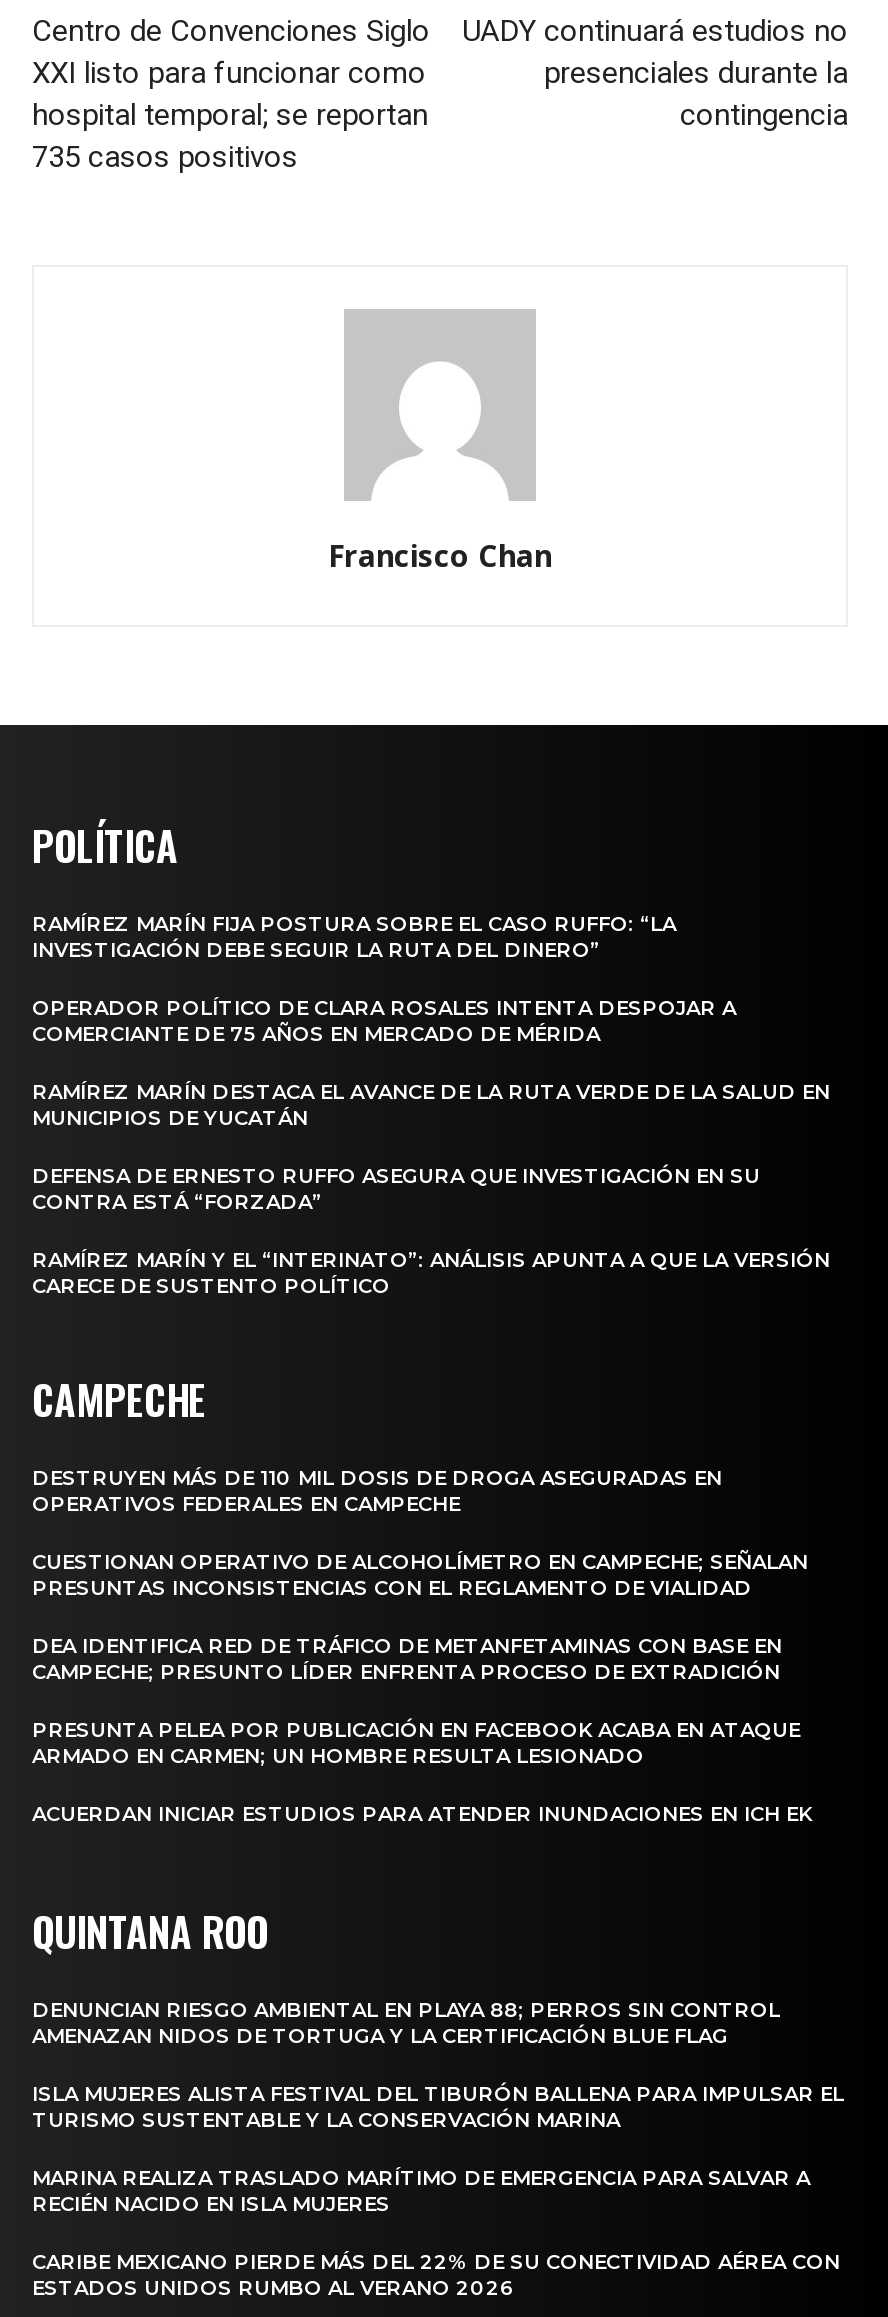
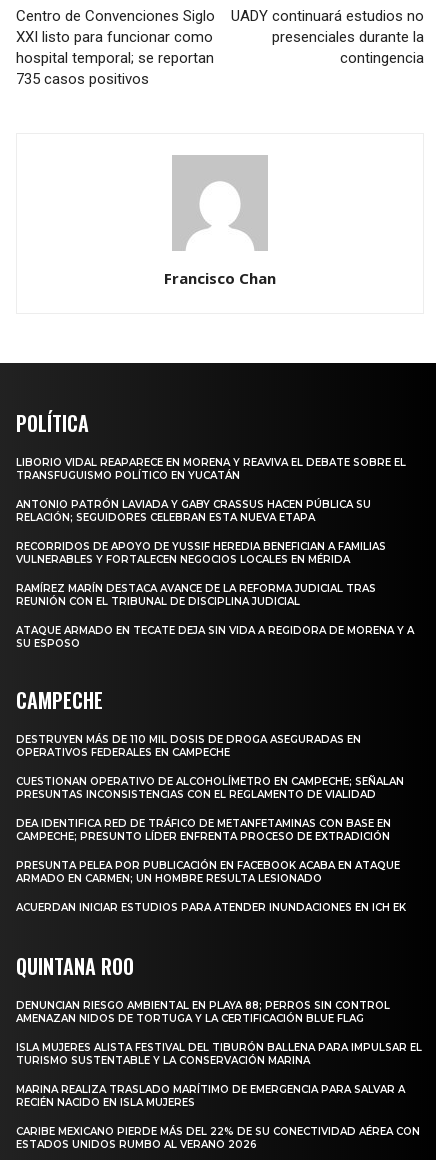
[32,910,676,962] RAMÍREZ MARÍN FIJA POSTURA SOBRE EL CASO RUFFO: “LA | INVESTIGACIÓN DEBE SEGUIR LA RUTA DEL DINERO” -> [16,456,406,482] LIBORIO VIDAL REAPARECE EN MORENA Y REAVIVA EL DEBATE SOBRE EL | TRANSFUGUISMO POLÍTICO EN YUCATÁN
[32,994,736,1046] OPERADOR POLÍTICO DE CLARA ROSALES INTENTA DESPOJAR A | COMERCIANTE DE 75 AÑOS EN MERCADO DE MÉRIDA -> [16,498,371,524] ANTONIO PATRÓN LAVIADA Y GABY CRASSUS HACEN PÚBLICA SU | RELACIÓN; SEGUIDORES CELEBRAN ESTA NUEVA ETAPA
[32,1078,830,1130] RAMÍREZ MARÍN DESTACA EL AVANCE DE LA RUTA VERDE DE LA SALUD EN | MUNICIPIOS DE YUCATÁN -> [16,540,386,566] RECORRIDOS DE APOYO DE YUSSIF HEREDIA BENEFICIAN A FAMILIAS | VULNERABLES Y FORTALECEN NEGOCIOS LOCALES EN MÉRIDA
[32,1162,760,1214] DEFENSA DE ERNESTO RUFFO ASEGURA QUE INVESTIGACIÓN EN SU | CONTRA ESTÁ “FORZADA” -> [16,582,376,608] RAMÍREZ MARÍN DESTACA AVANCE DE LA REFORMA JUDICIAL TRAS | REUNIÓN CON EL TRIBUNAL DE DISCIPLINA JUDICIAL
[32,1246,830,1298] RAMÍREZ MARÍN Y EL “INTERINATO”: ANÁLISIS APUNTA A QUE LA VERSIÓN | CARECE DE SUSTENTO POLÍTICO -> [16,624,414,650] ATAQUE ARMADO EN TECATE DEJA SIN VIDA A REGIDORA DE MORENA Y A | SU ESPOSO

